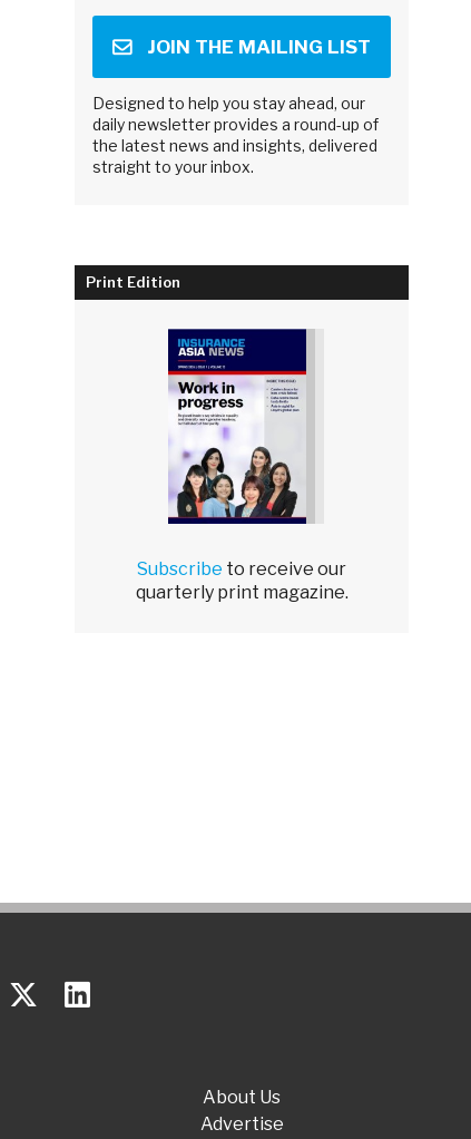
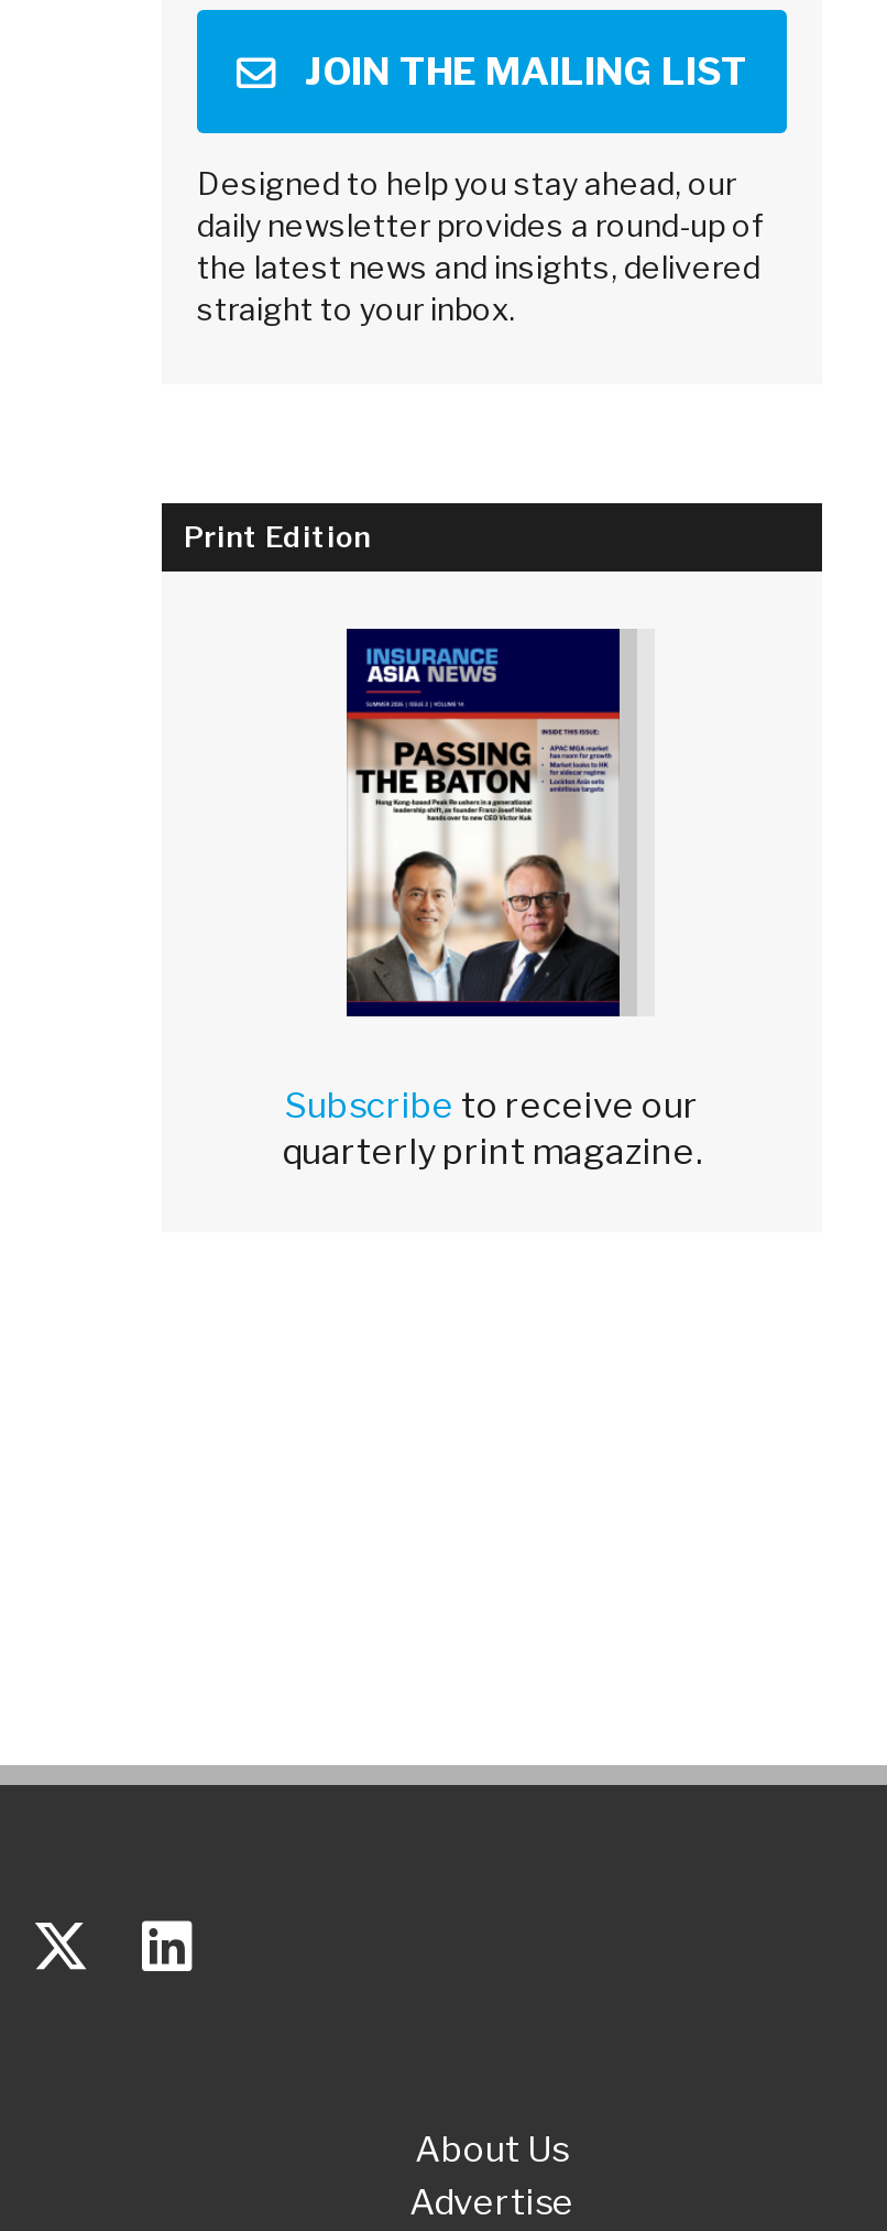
[168,367,306,518] [image] -> [344,717,622,1003] [image]

